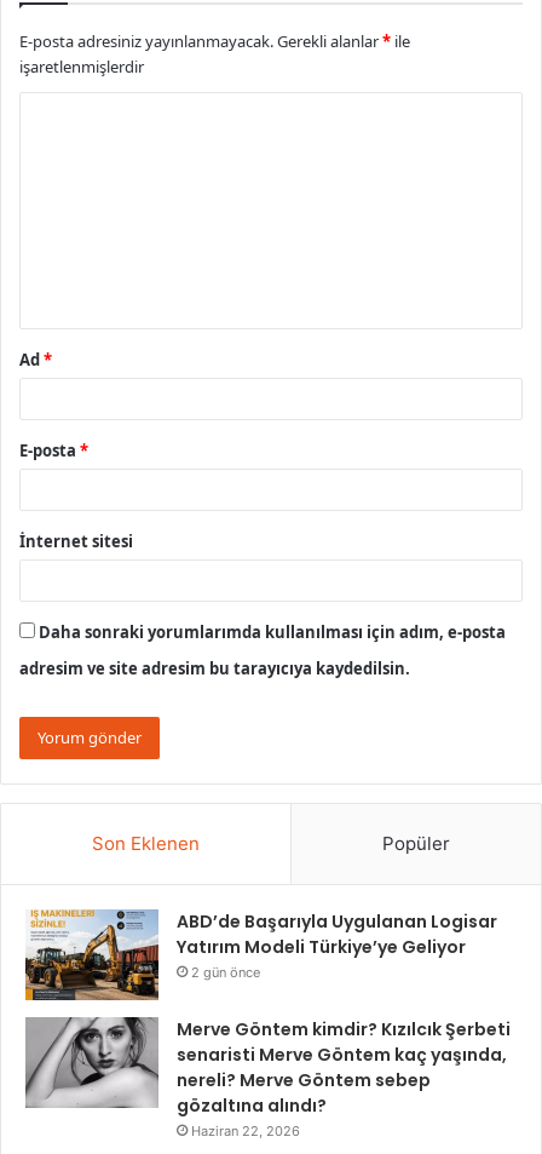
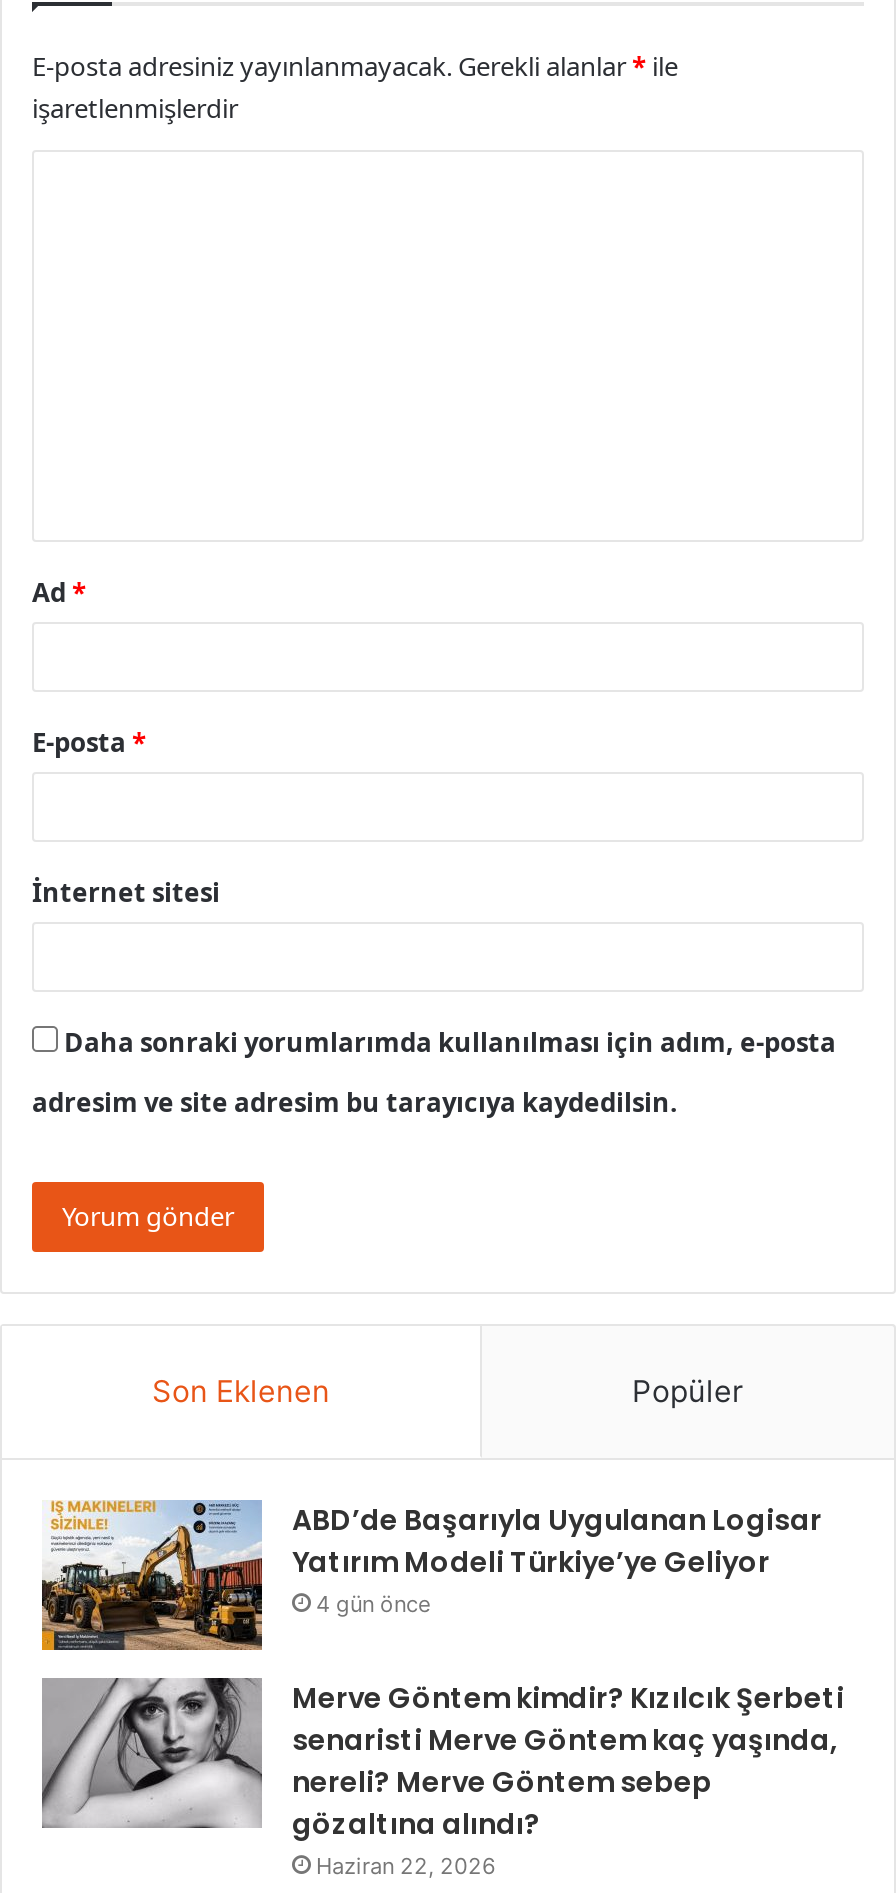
[191,964,260,981] 2 gün önce -> [316,1591,430,1619] 4 gün önce

